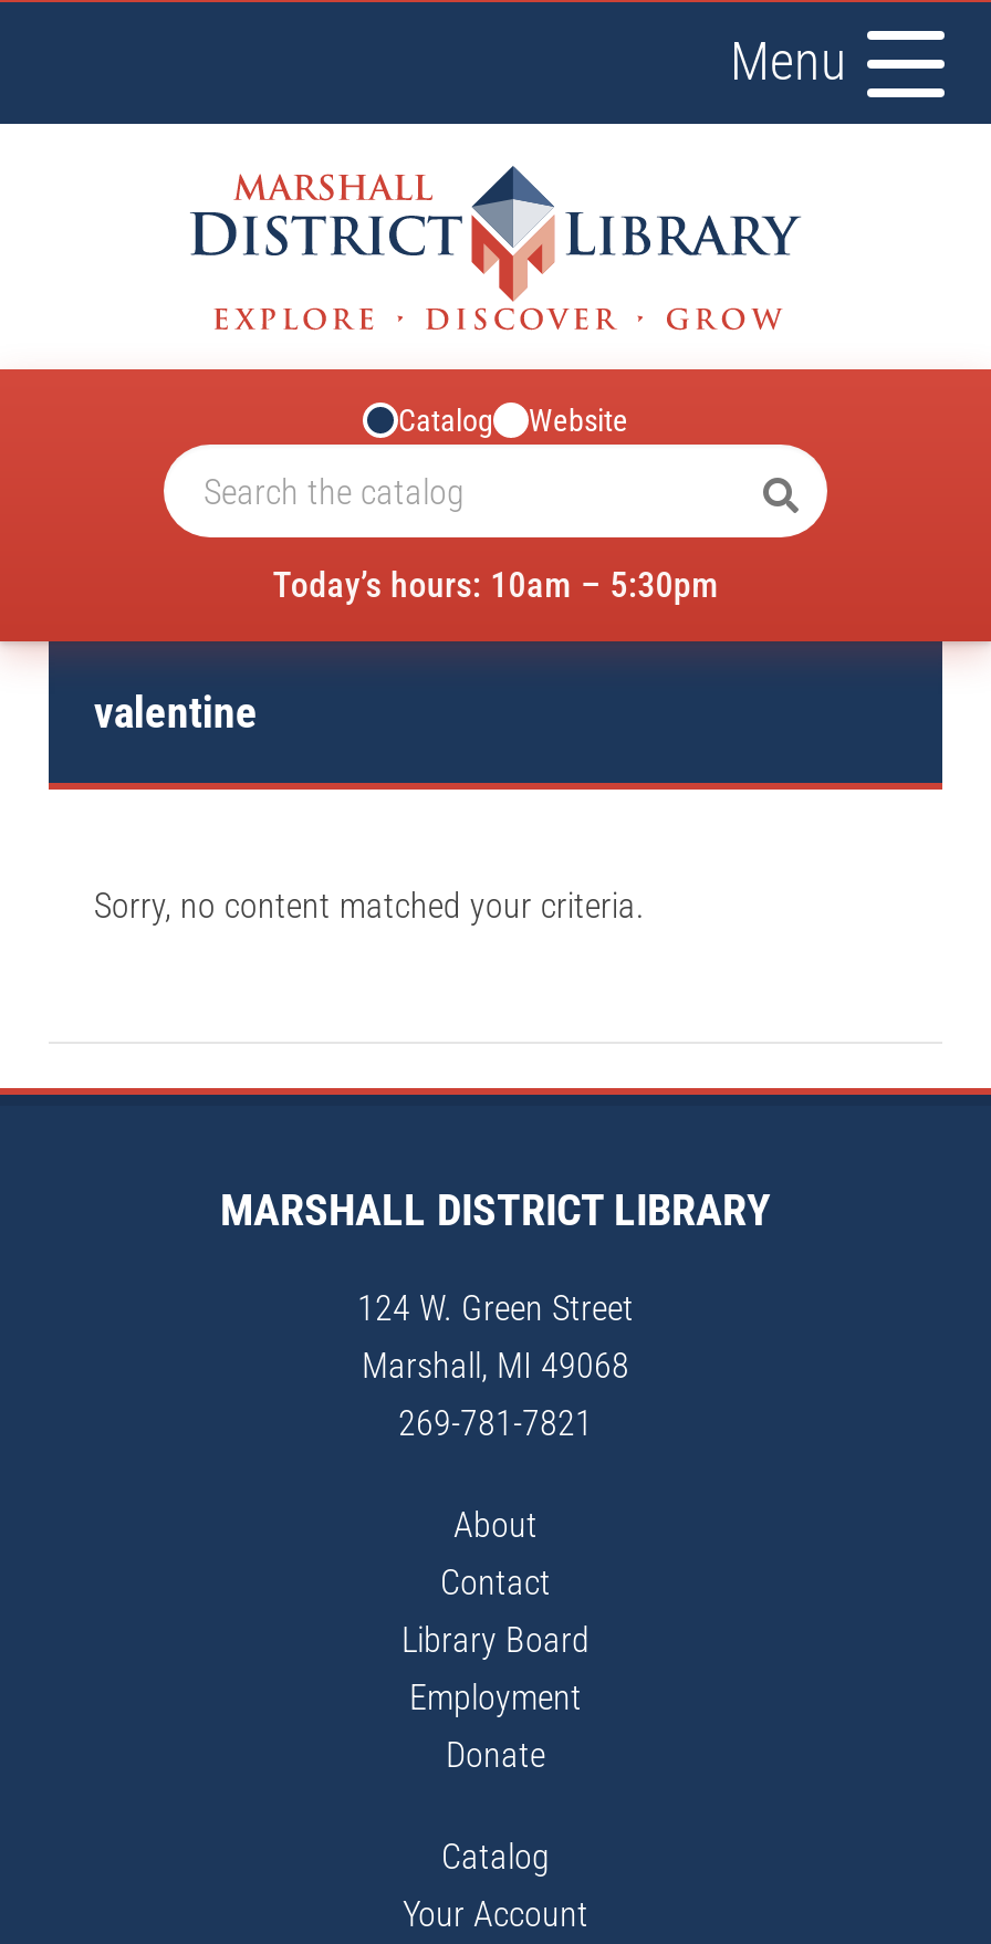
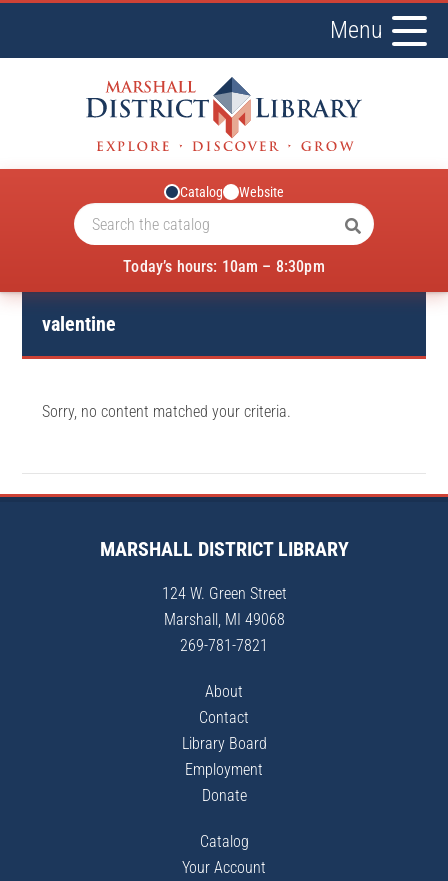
[273,565,718,607] Today’s hours: 10am – 5:30pm -> [123,257,325,276] Today’s hours: 10am – 8:30pm

